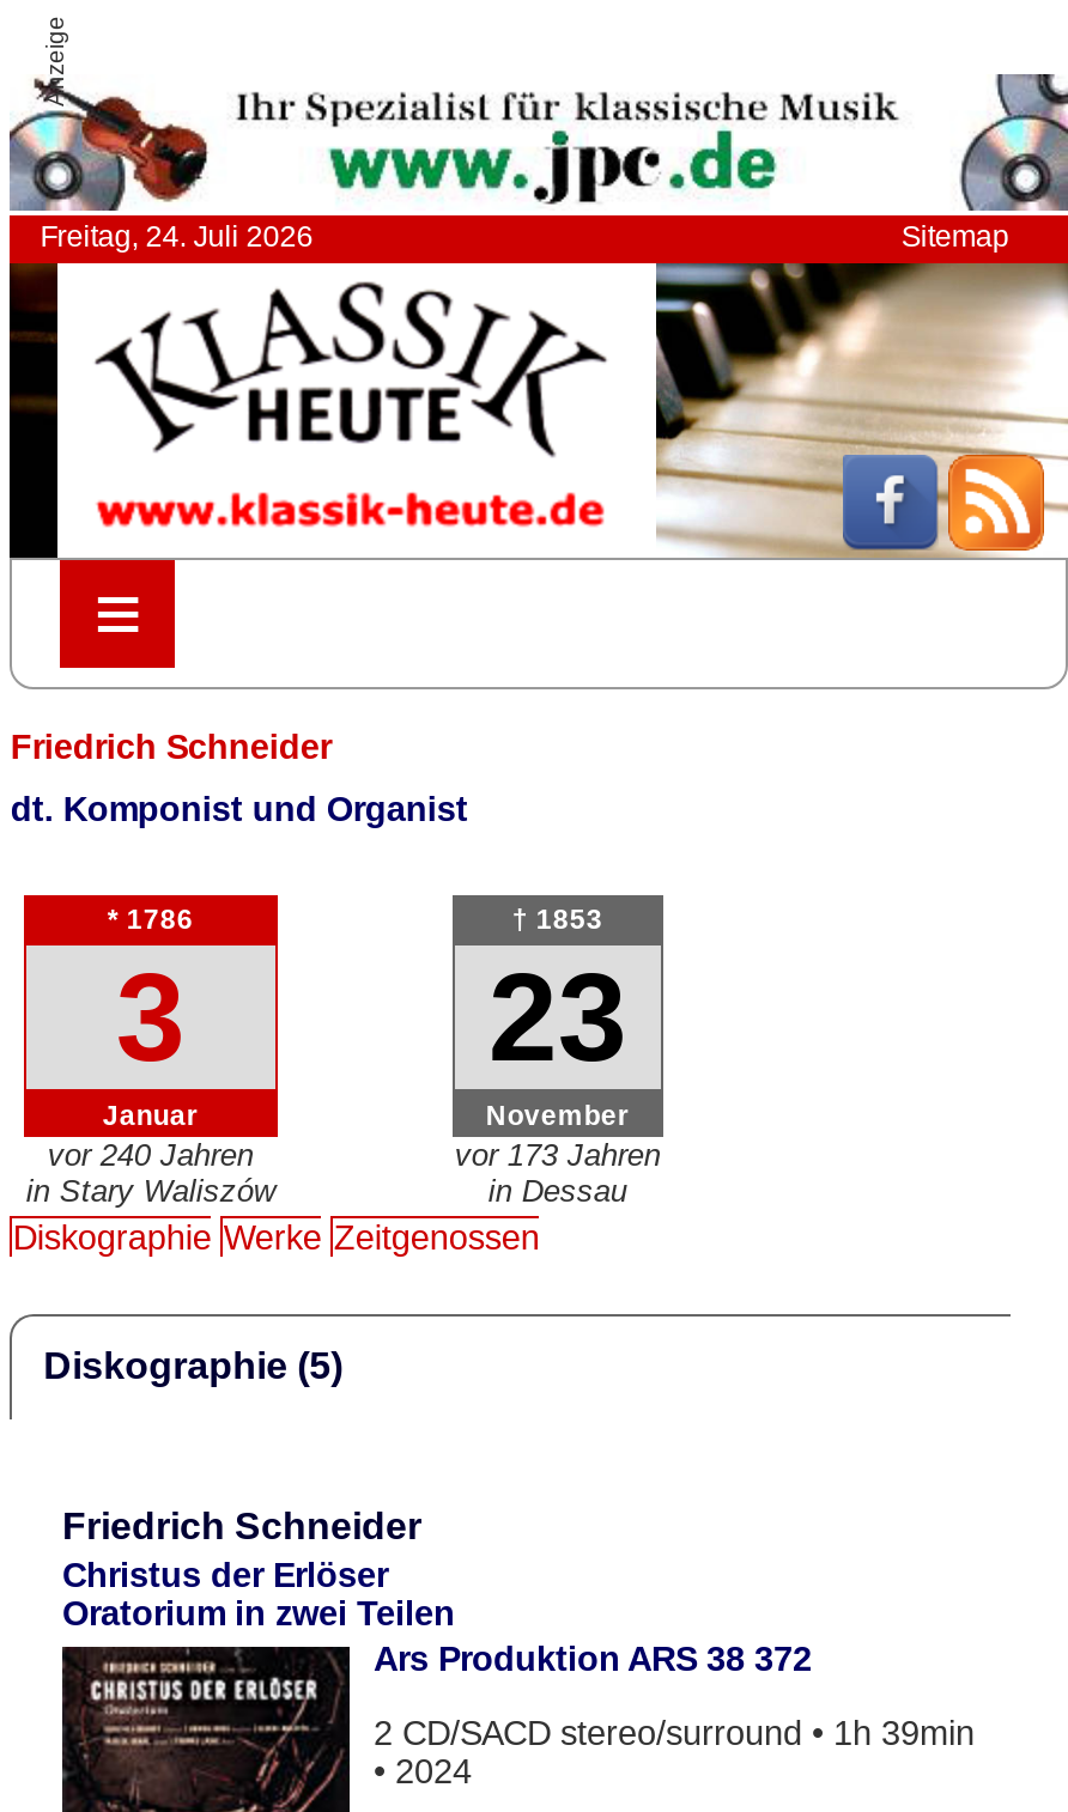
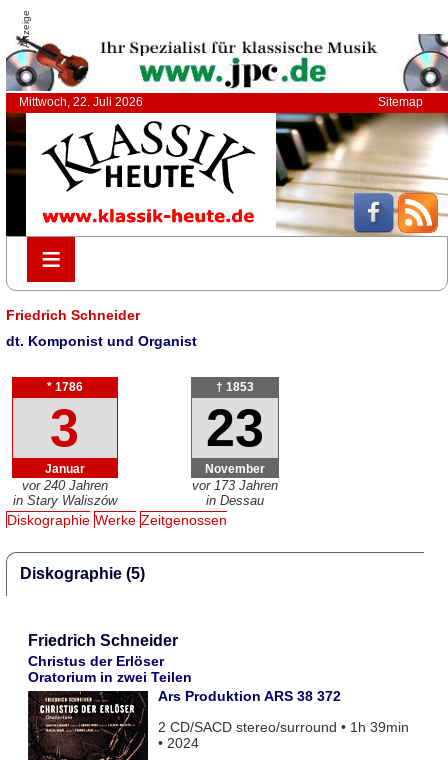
[40,220,313,254] Freitag, 24. Juli 2026 -> [19,95,143,109] Mittwoch, 22. Juli 2026

